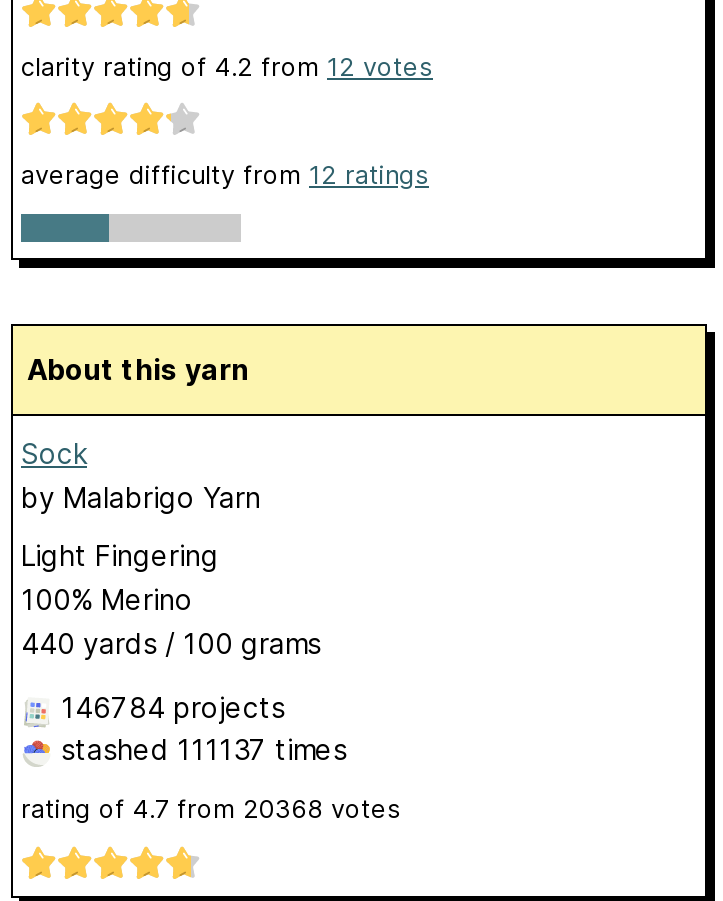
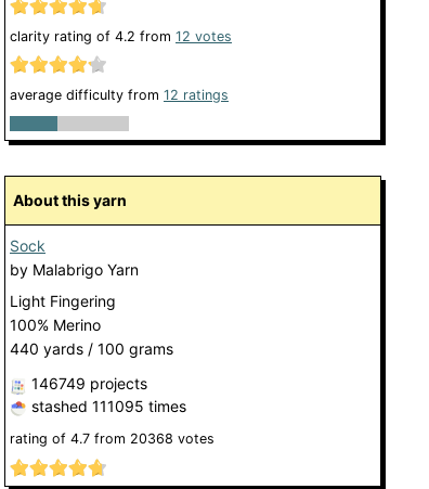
[61,691,285,725] 146784 projects -> [31,375,147,393] 146749 projects
[53,733,347,767] stashed 111137 times -> [27,397,186,416] stashed 111095 times

